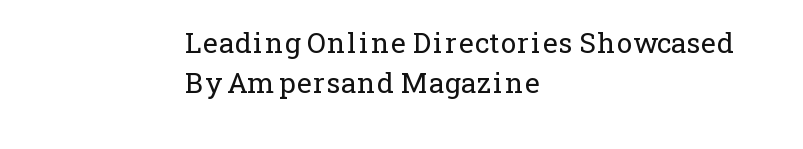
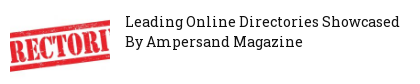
none -> [9,19,111,73] [image]

